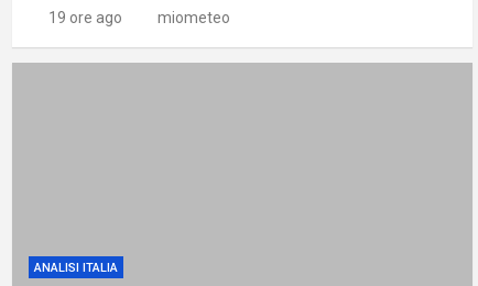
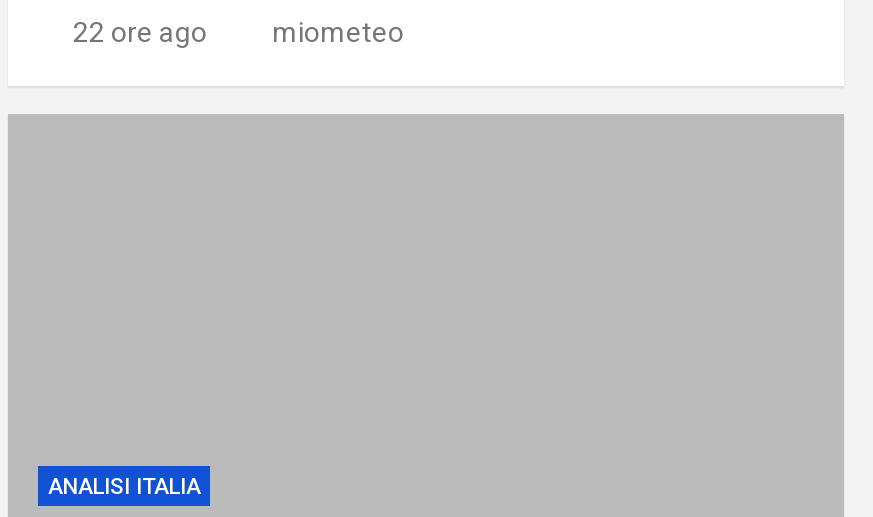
[48,8,122,26] 19 ore ago -> [73,15,207,47] 22 ore ago

